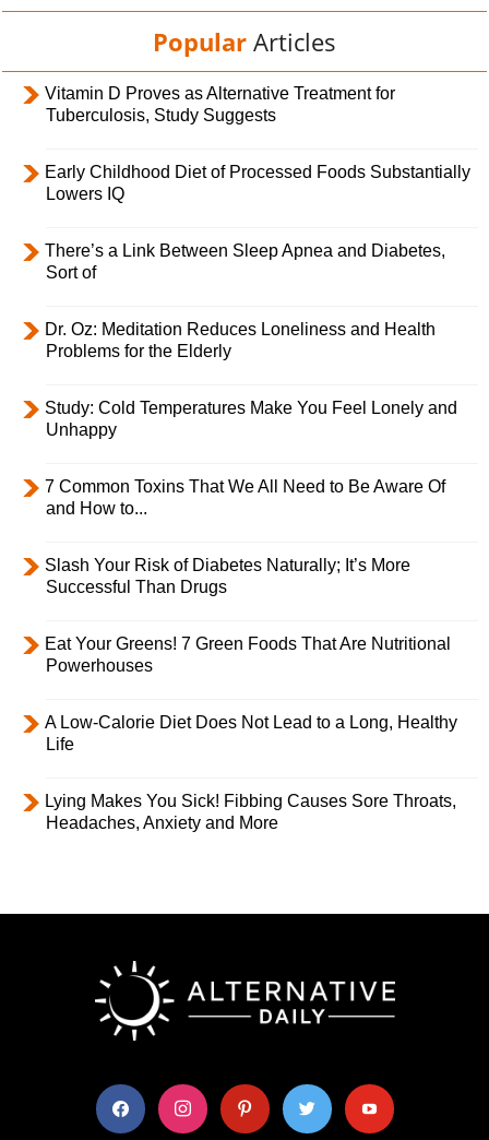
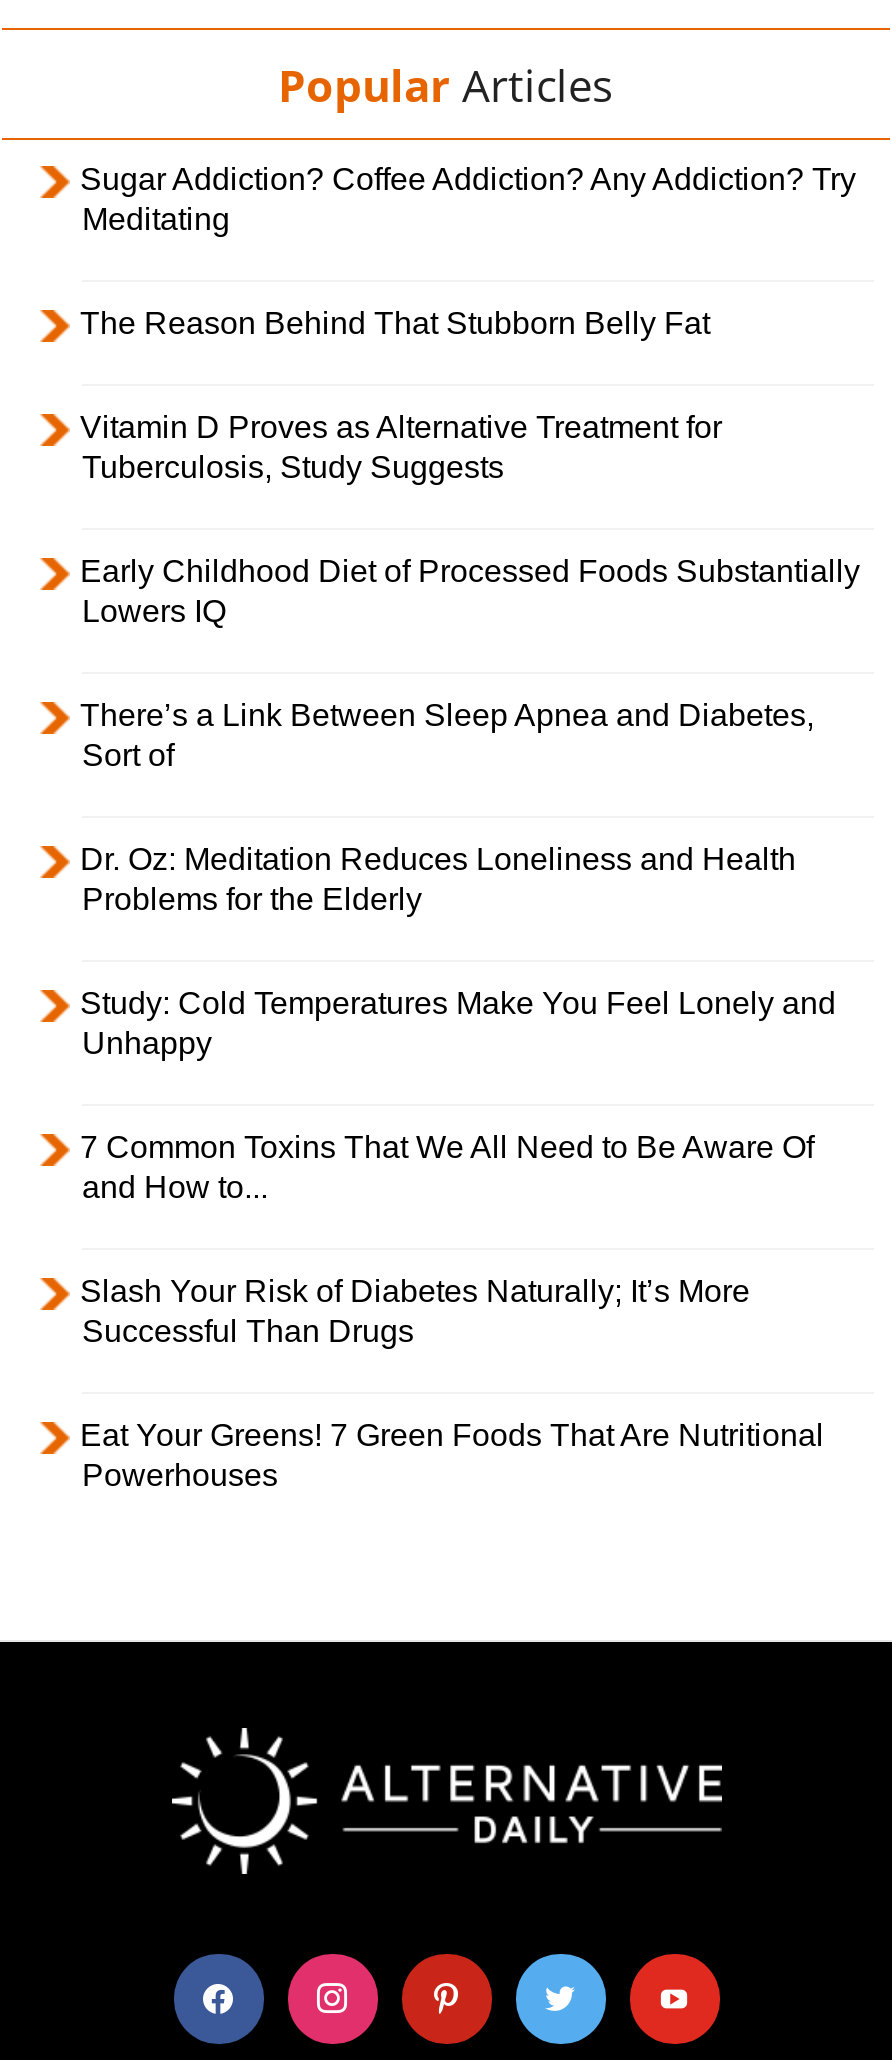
none -> [80,163,856,341] Sugar Addiction? Coffee Addiction? Any Addiction? Try | Meditating | The Reason Behind That Stubborn Belly Fat
moved [45,84,470,675] -> [80,411,860,1493]: Vitamin D Proves as Alternative Treatment for | Tuberculosis, Study Suggests | Early Childhood Diet of Processed Foods Substantially | ... | Eat Your Greens! 7 Green Foods That Are Nutritional | Powerhouses
[45,713,457,832] A Low-Calorie Diet Does Not Lead to a Long, Healthy | Life | Lying Makes You Sick! Fibbing Causes Sore Throats, | Headaches, Anxiety and More -> none

